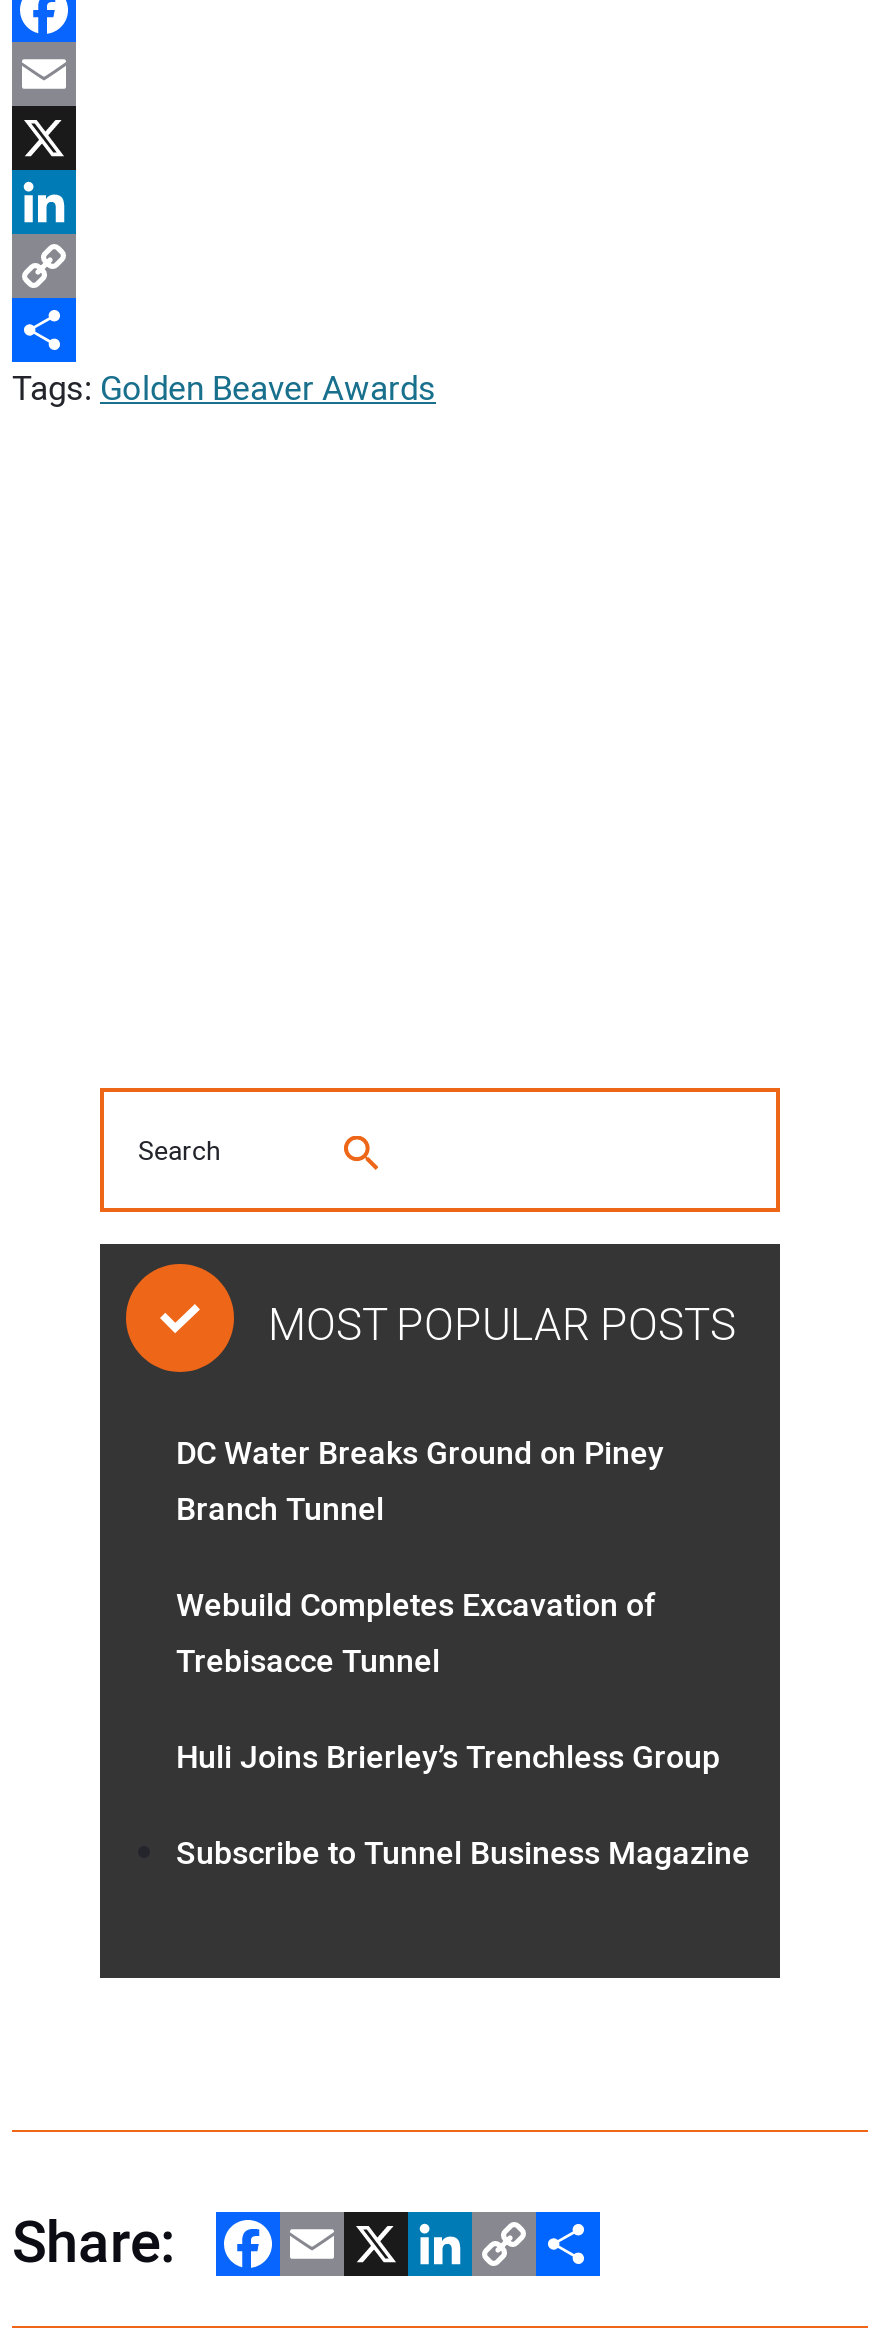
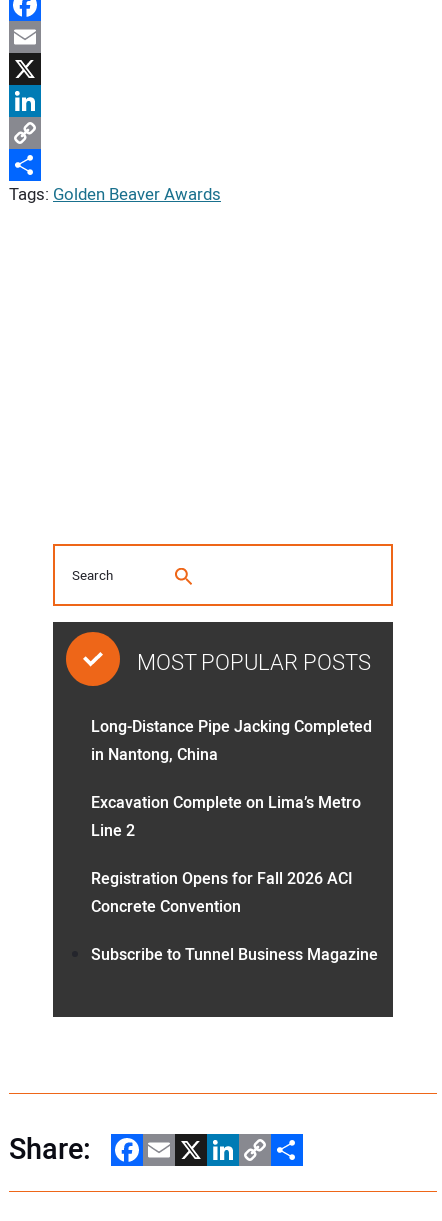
[176,1430,664,1534] DC Water Breaks Ground on Piney | Branch Tunnel -> [91,715,372,767] Long-Distance Pipe Jacking Completed | in Nantong, China
[176,1582,656,1686] Webuild Completes Excavation of | Trebisacce Tunnel -> [91,791,361,843] Excavation Complete on Lima’s Metro | Line 2
[176,1734,720,1782] Huli Joins Brierley’s Trenchless Group -> [91,867,353,919] Registration Opens for Fall 2026 ACI | Concrete Convention

